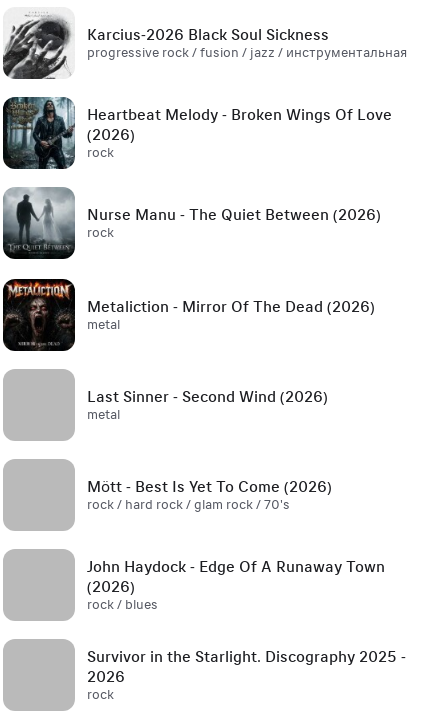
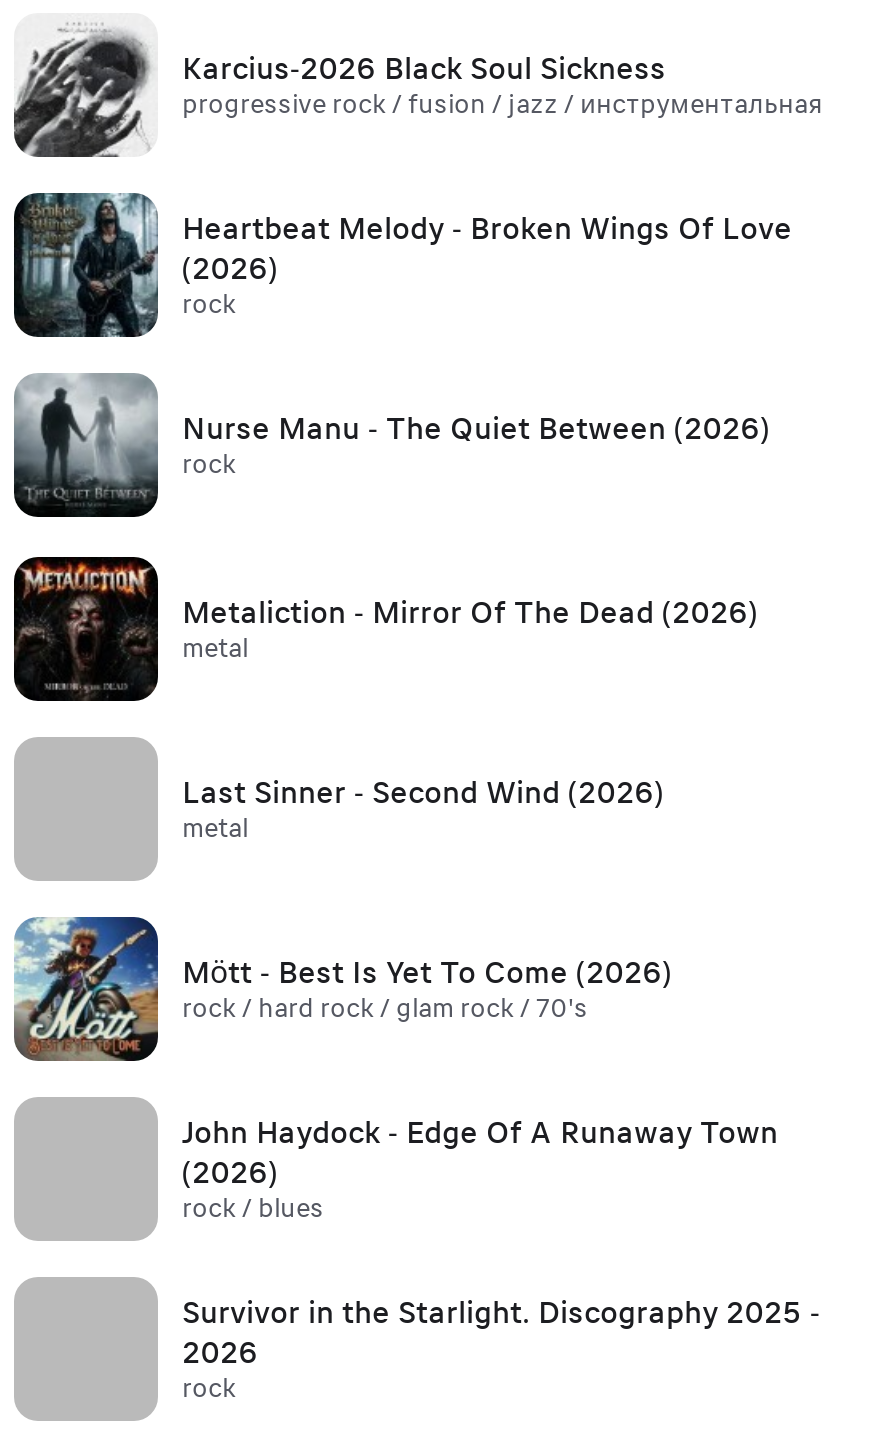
none -> [14,917,158,1061] [image]

